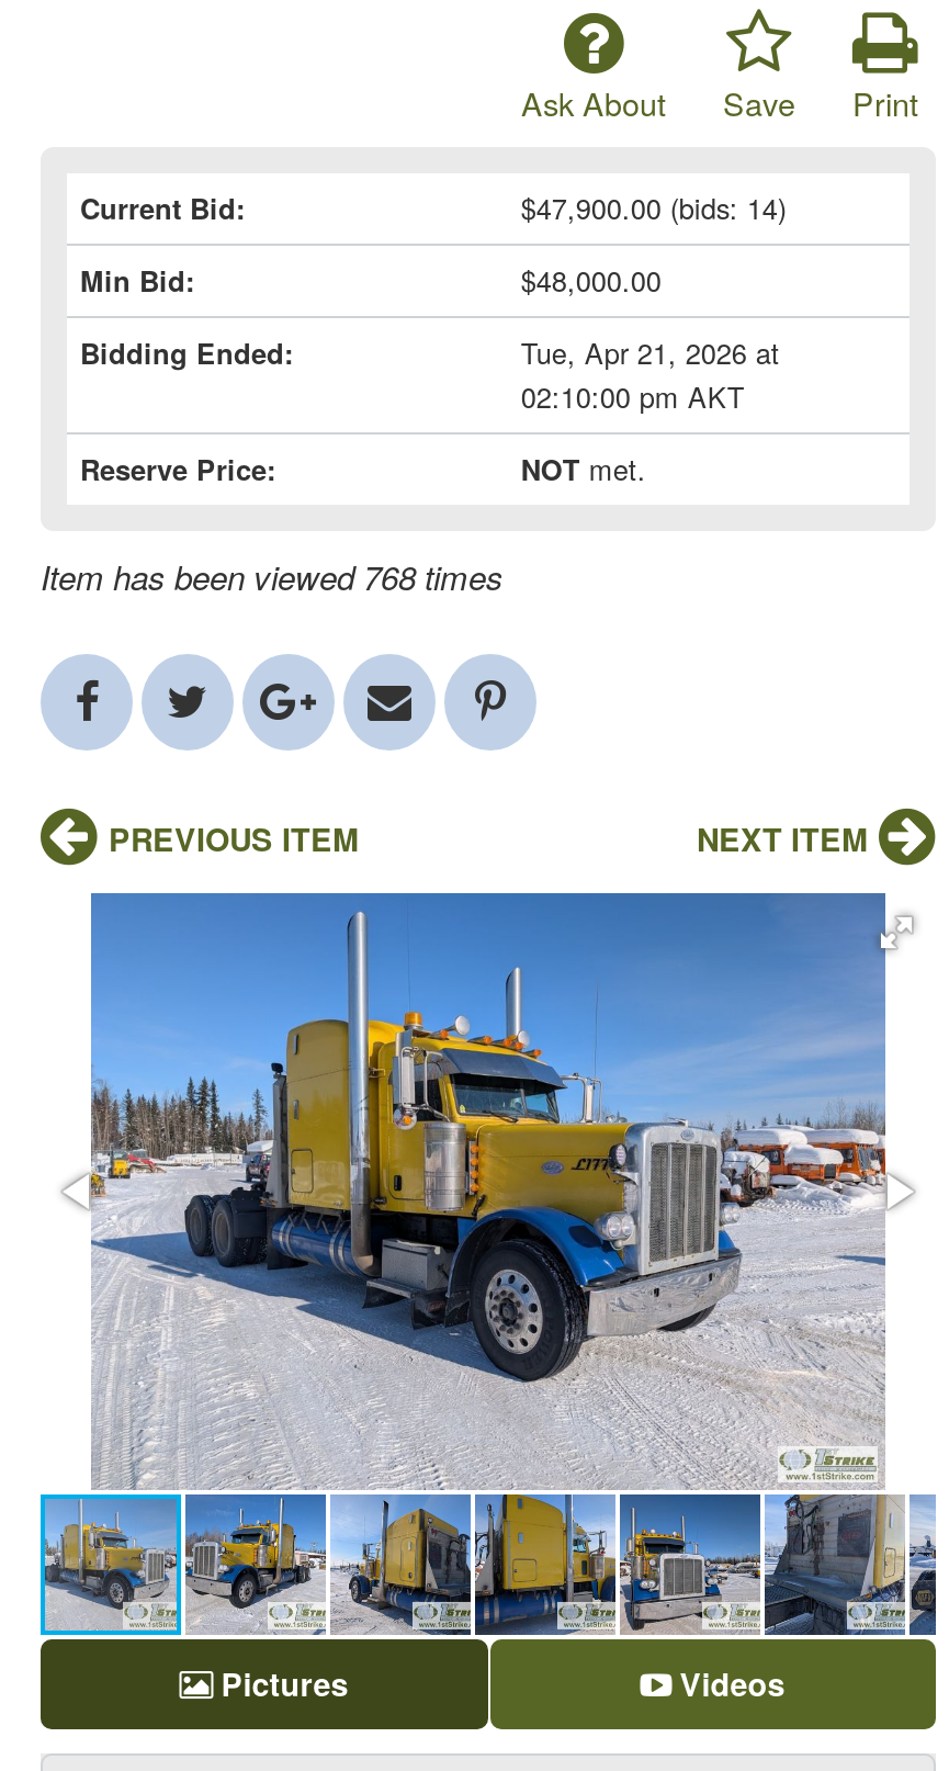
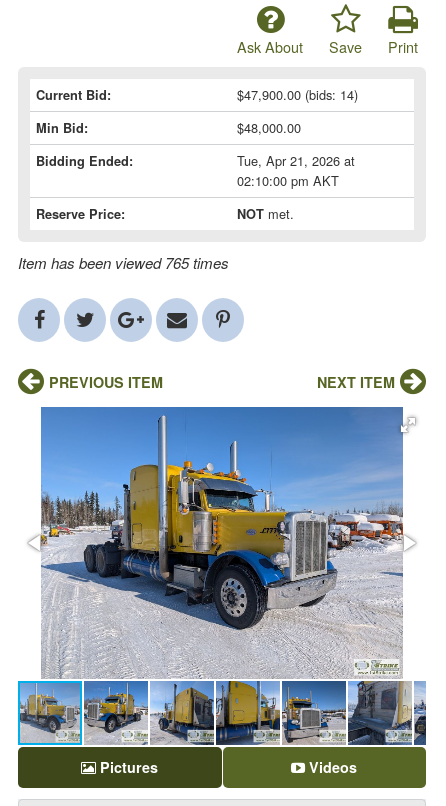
[41,552,504,598] Item has been viewed 768 times -> [18,252,229,273] Item has been viewed 765 times

